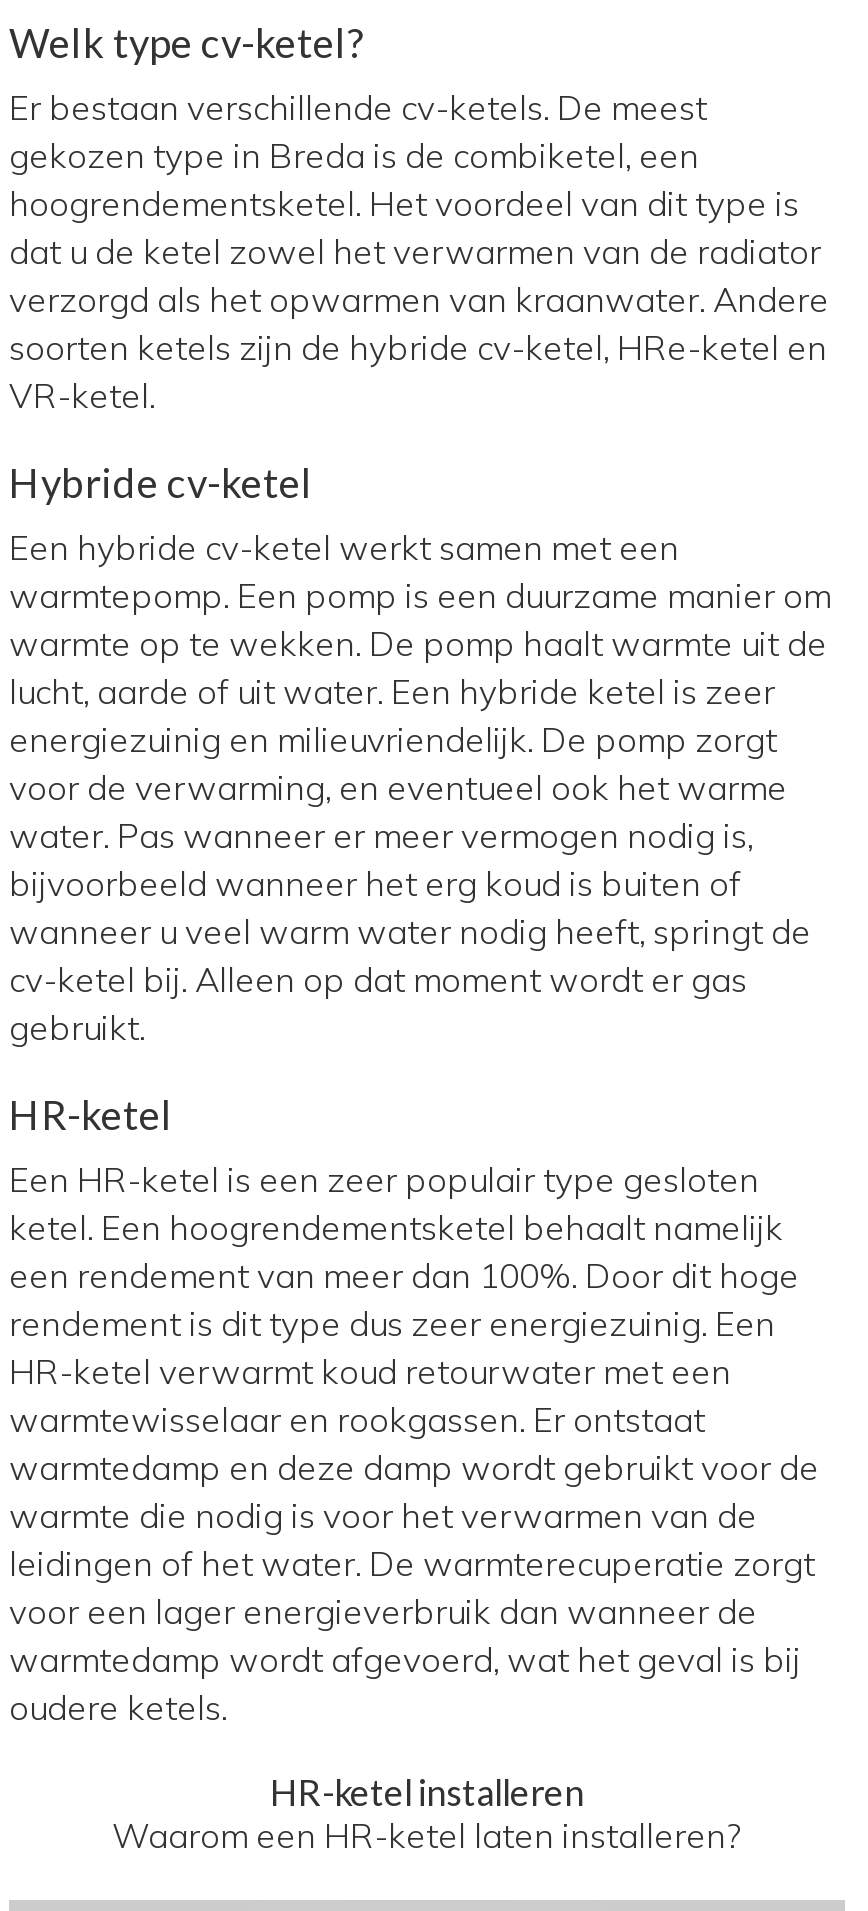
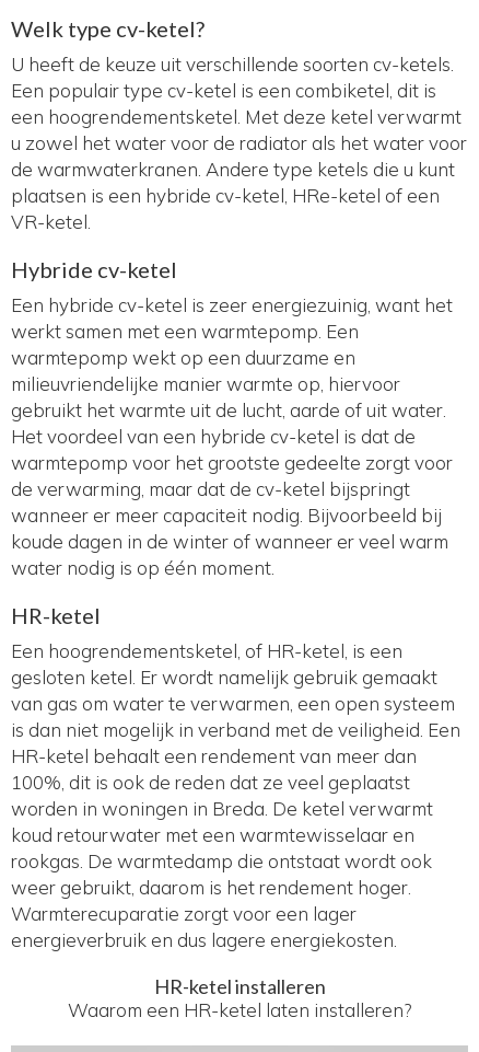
[9,86,829,368] Er bestaan verschillende cv-ketels. De meest | gekozen type in Breda is de combiketel, een | hoogrendementsketel. Het voordeel van dit type is | dat u de ketel zowel het verwarmen van de radiator | verzorgd als het opwarmen van kraanwater. Andere | soorten ketels zijn de hybride cv-ketel, HRe-ketel en -> [11,53,467,207] U heeft de keuze uit verschillende soorten cv-ketels. | Een populair type cv-ketel is een combiketel, dit is | een hoogrendementsketel. Met deze ketel verwarmt | u zowel het water voor de radiator als het water voor | de warmwaterkranen. Andere type ketels die u kunt | plaatsen is een hybride cv-ketel, HRe-ketel of een
[9,526,831,1048] Een hybride cv-ketel werkt samen met een | warmtepomp. Een pomp is een duurzame manier om | warmte op te wekken. De pomp haalt warmte uit de | lucht, aarde of uit water. Een hybride ketel is zeer | energiezuinig en milieuvriendelijk. De pomp zorgt | voor de verwarming, en eventueel ook het warme | water. Pas wanneer er meer vermogen nodig is, | bijvoorbeeld wanneer het erg koud is buiten of | wanneer u veel warm water nodig heeft, springt de | cv-ketel bij. Alleen op dat moment wordt er gas | gebruikt. -> [11,294,453,579] Een hybride cv-ketel is zeer energiezuinig, want het | werkt samen met een warmtepomp. Een | warmtepomp wekt op een duurzame en | milieuvriendelijke manier warmte op, hiervoor | gebruikt het warmte uit de lucht, aarde of uit water. | Het voordeel van een hybride cv-ketel is dat de | warmtepomp voor het grootste gedeelte zorgt voor | de verwarming, maar dat de cv-ketel bijspringt | wanneer er meer capaciteit nodig. Bijvoorbeeld bij | koude dagen in de winter of wanneer er veel warm | water nodig is op één moment.
[9,1158,819,1728] Een HR-ketel is een zeer populair type gesloten | ketel. Een hoogrendementsketel behaalt namelijk | een rendement van meer dan 100%. Door dit hoge | rendement is dit type dus zeer energiezuinig. Een | HR-ketel verwarmt koud retourwater met een | warmtewisselaar en rookgassen. Er ontstaat | warmtedamp en deze damp wordt gebruikt voor de | warmte die nodig is voor het verwarmen van de | leidingen of het water. De warmterecuperatie zorgt | voor een lager energieverbruik dan wanneer de | warmtedamp wordt afgevoerd, wat het geval is bij | oudere ketels. -> [11,640,460,952] Een hoogrendementsketel, of HR-ketel, is een | gesloten ketel. Er wordt namelijk gebruik gemaakt | van gas om water te verwarmen, een open systeem | is dan niet mogelijk in verband met de veiligheid. Een | HR-ketel behaalt een rendement van meer dan | 100%, dit is ook de reden dat ze veel geplaatst | worden in woningen in Breda. De ketel verwarmt | koud retourwater met een warmtewisselaar en | rookgas. De warmtedamp die ontstaat wordt ook | weer gebruikt, daarom is het rendement hoger. | Warmterecuparatie zorgt voor een lager | energieverbruik en dus lagere energiekosten.

